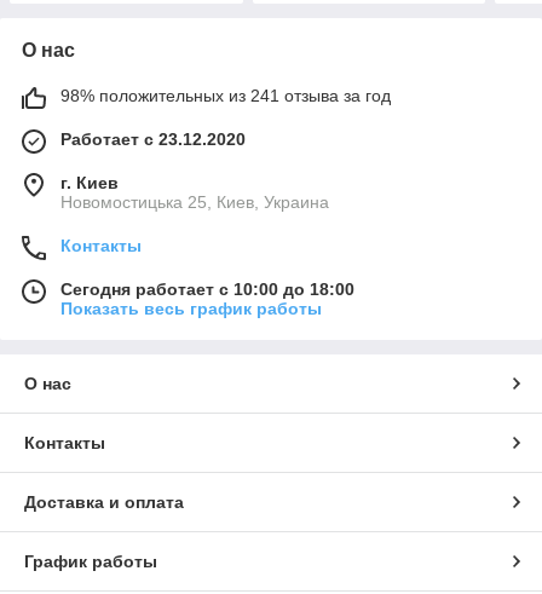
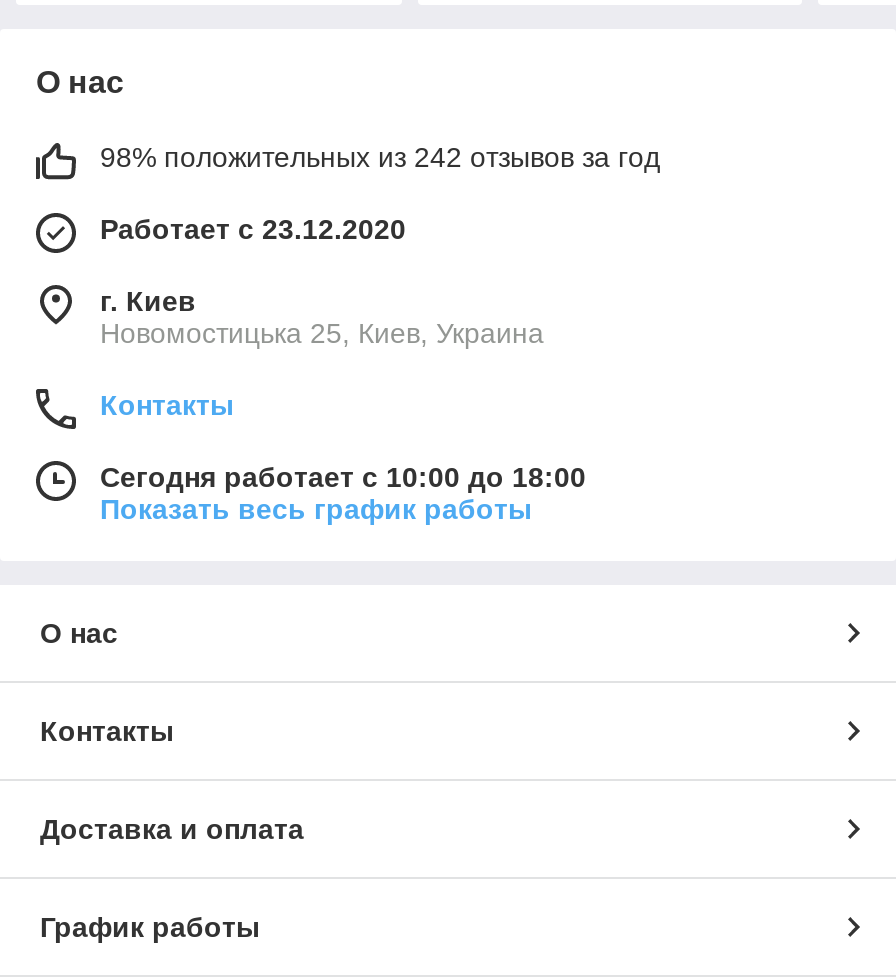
[60,86,391,105] 98% положительных из 241 отзыва за год -> [100,141,660,173] 98% положительных из 242 отзывов за год

